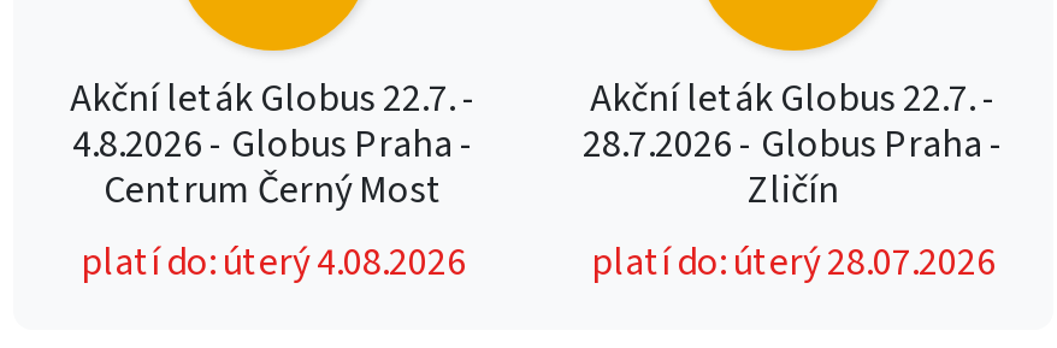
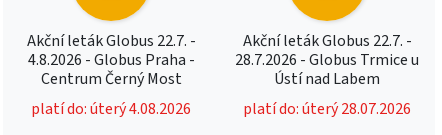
[583,118,1004,217] 28.7.2026 - Globus Praha - | Zličín -> [235,49,419,90] 28.7.2026 - Globus Trmice u | Ústí nad Labem

